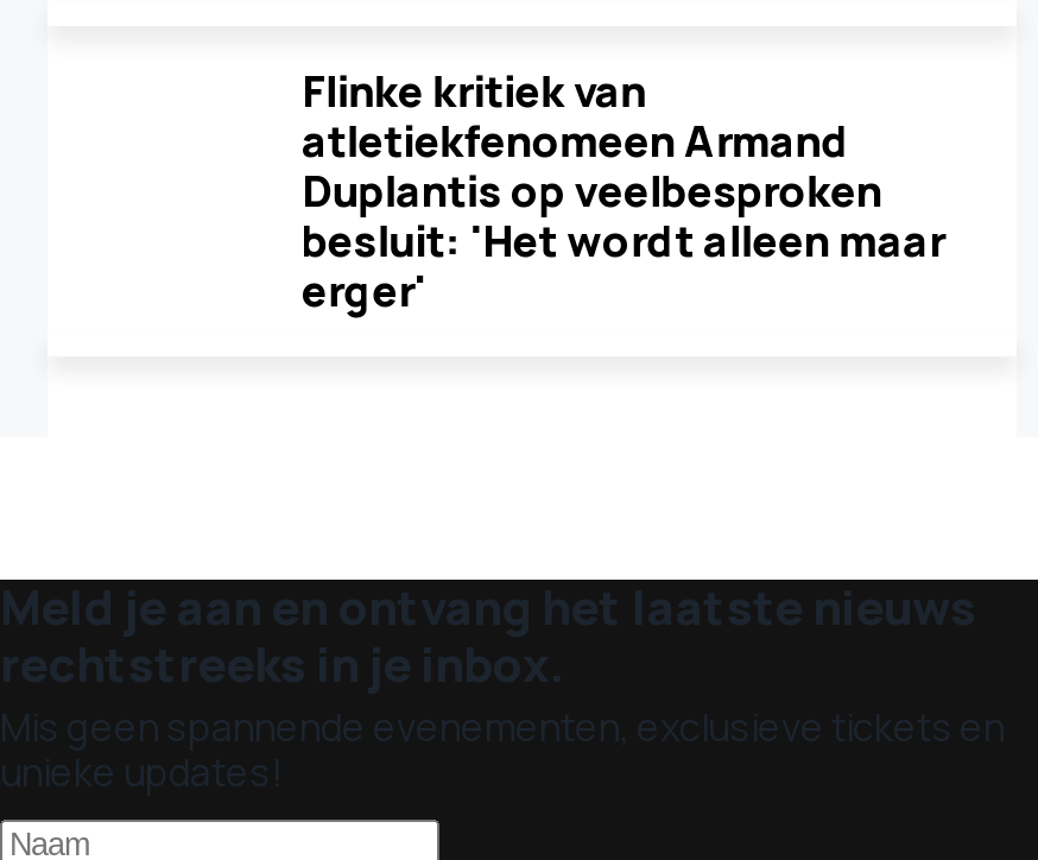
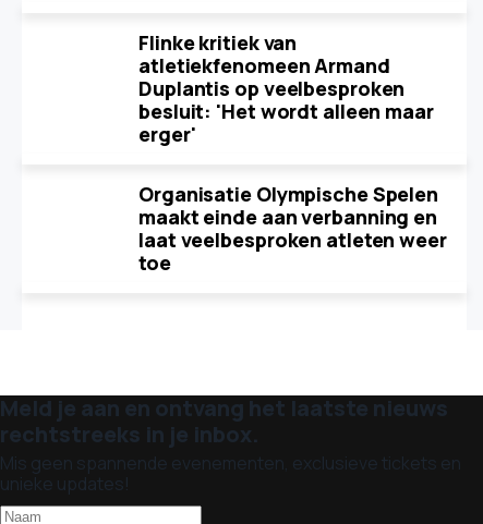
none -> [138,181,447,276] Organisatie Olympische Spelen | maakt einde aan verbanning en | laat veelbesproken atleten weer | toe

